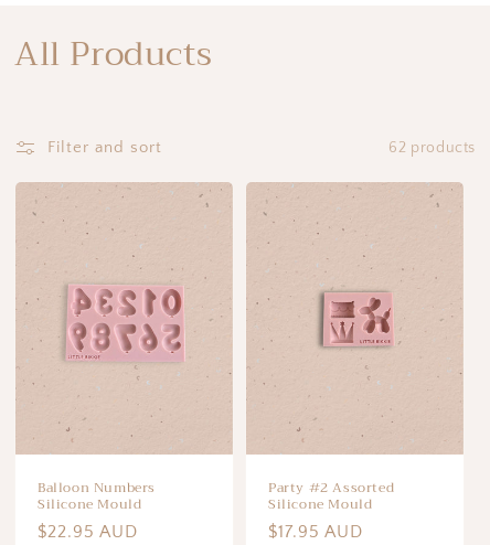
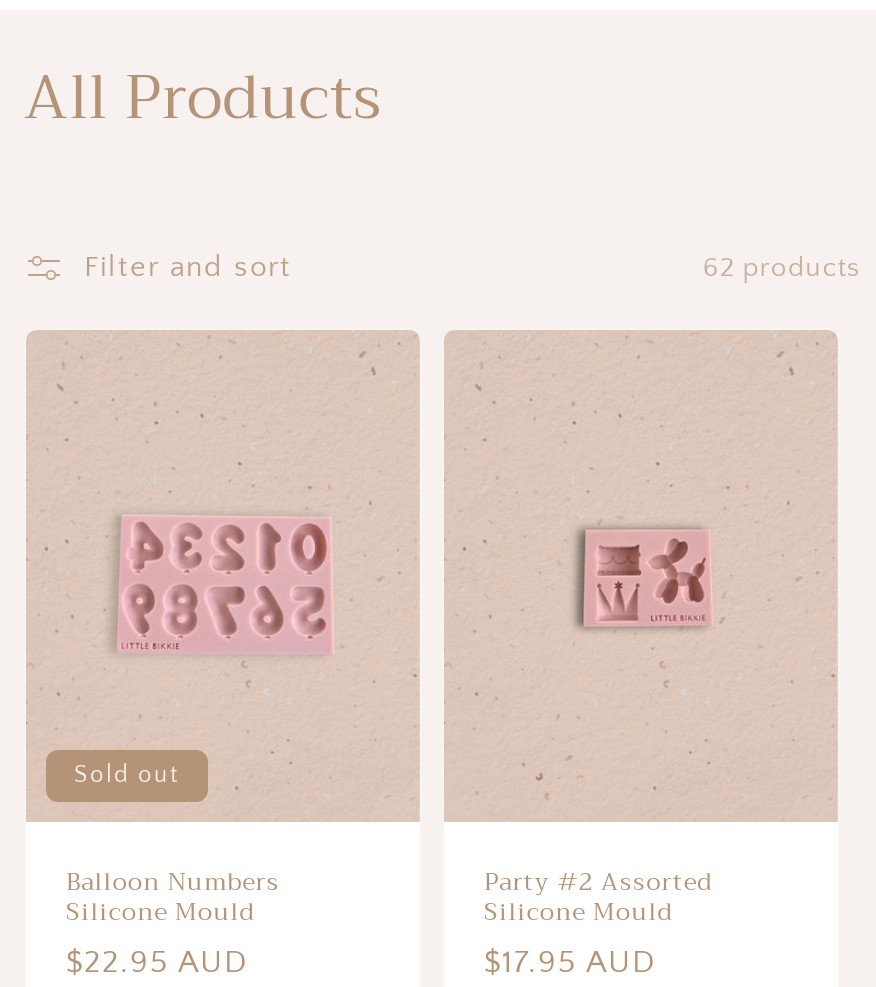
none -> [74,762,180,788] Sold out

